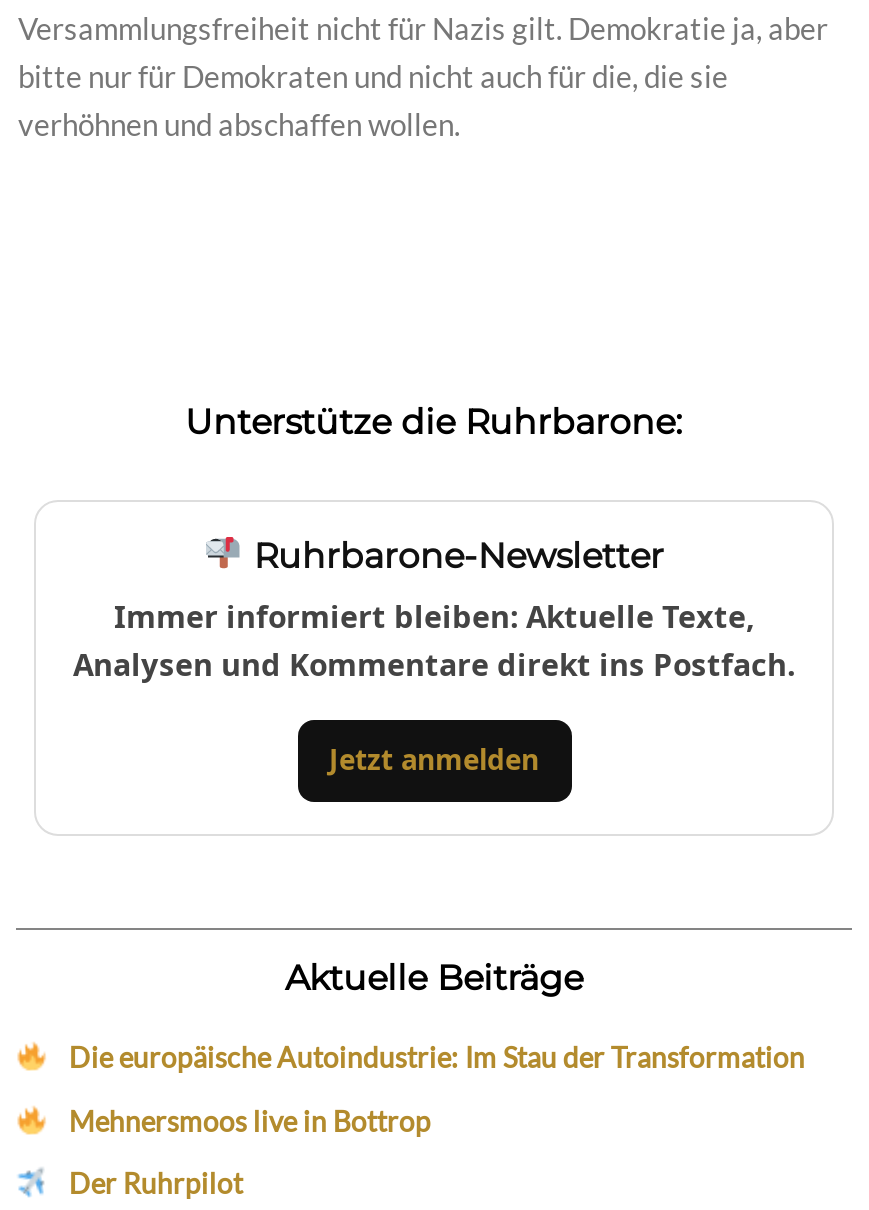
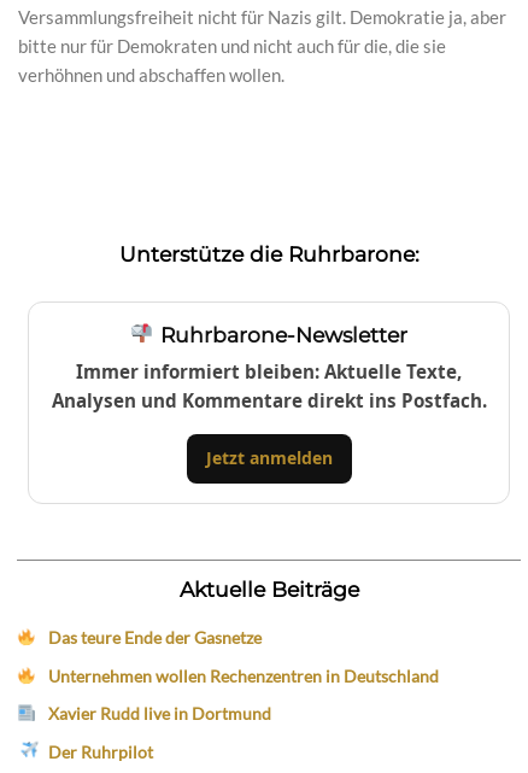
[69,1039,805,1137] Die europäische Autoindustrie: Im Stau der Transformation | Mehnersmoos live in Bottrop -> [49,627,439,724] Das teure Ende der Gasnetze | Unternehmen wollen Rechenzentren in Deutschland | Xavier Rudd live in Dortmund

